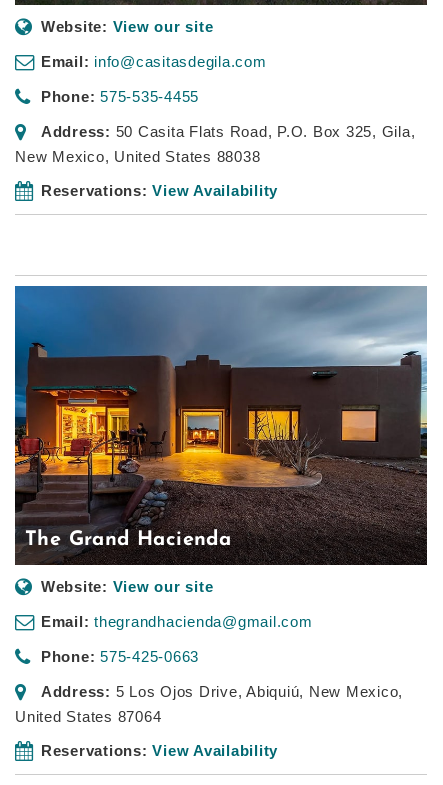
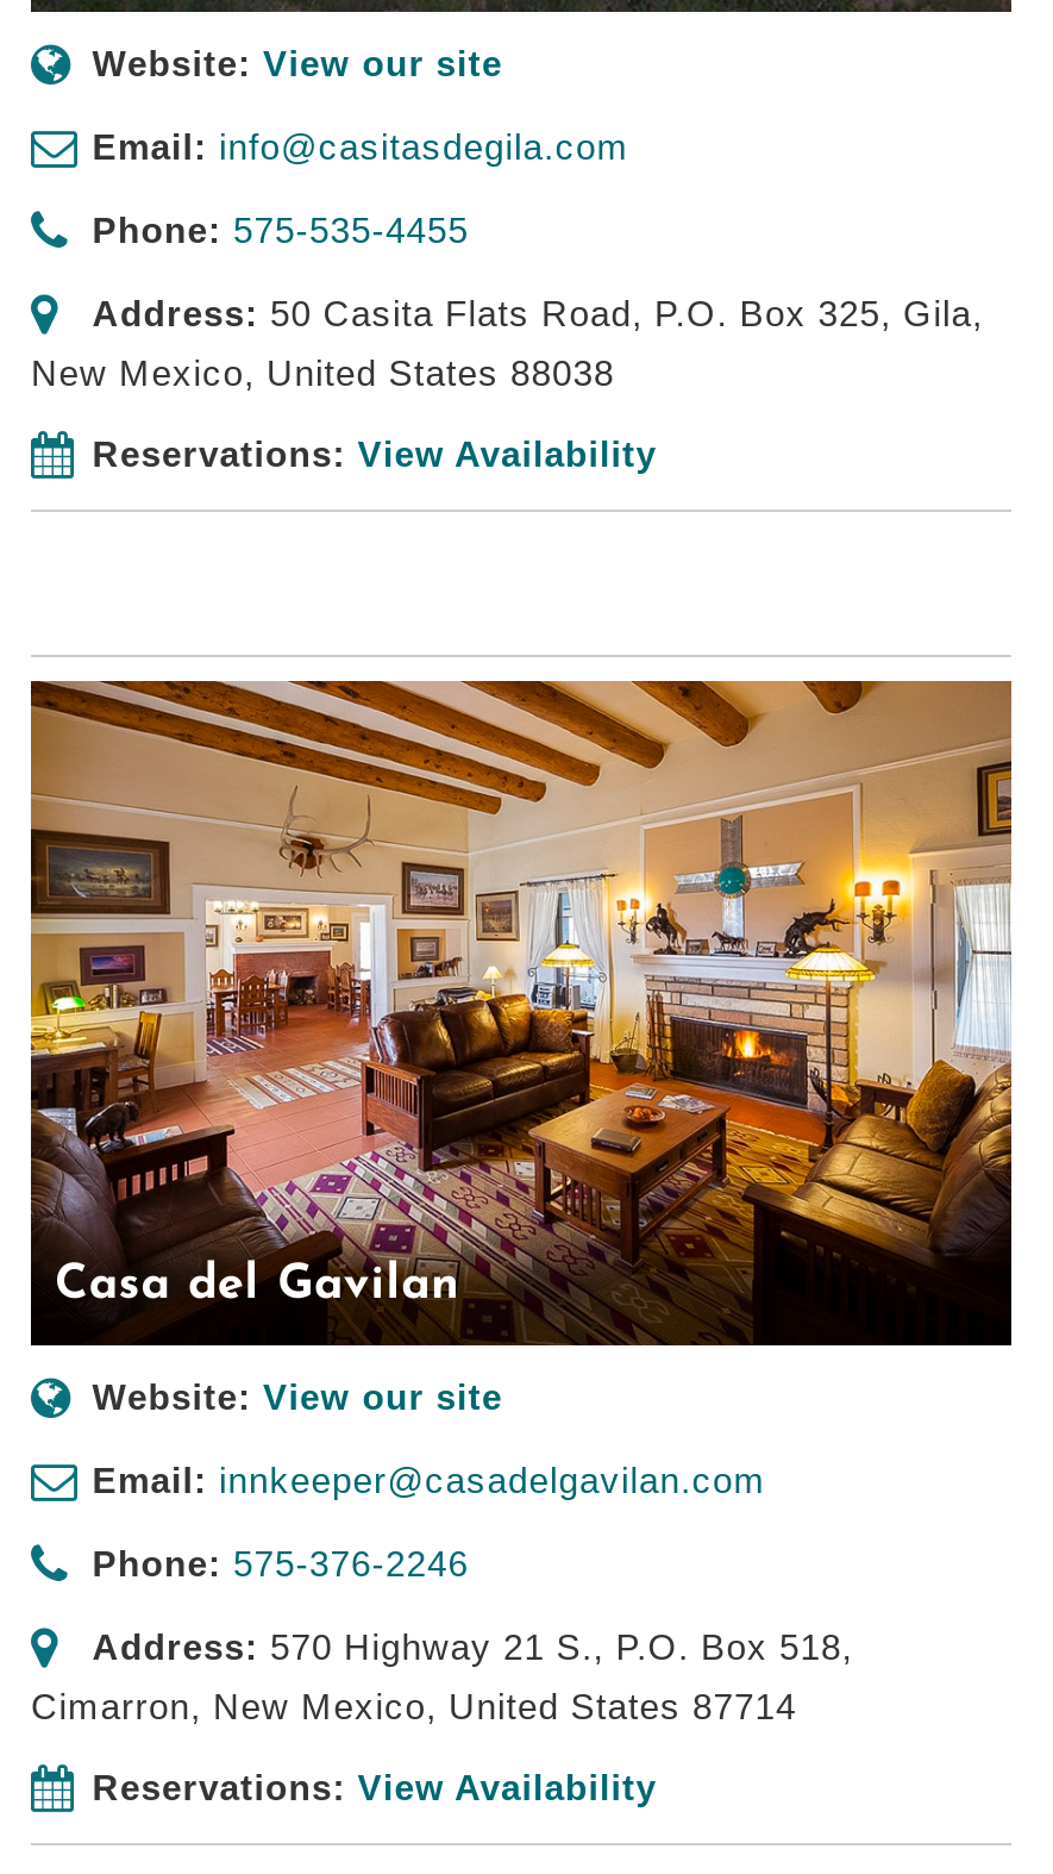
[14,285,428,565] [image] | The Grand Hacienda -> [29,679,1014,1343] [image] | Casa del Gavilan
[41,613,312,630] Email: thegrandhacienda@gmail.com -> [92,1459,766,1500] Email: innkeeper@casadelgavilan.com
[41,648,199,665] Phone: 575-425-0663 -> [92,1543,469,1583] Phone: 575-376-2246
[41,683,403,700] Address: 5 Los Ojos Drive, Abiquiú, New Mexico, -> [92,1626,853,1666] Address: 570 Highway 21 S., P.O. Box 518,
[15,708,161,725] United States 87064 -> [31,1685,797,1726] Cimarron, New Mexico, United States 87714

